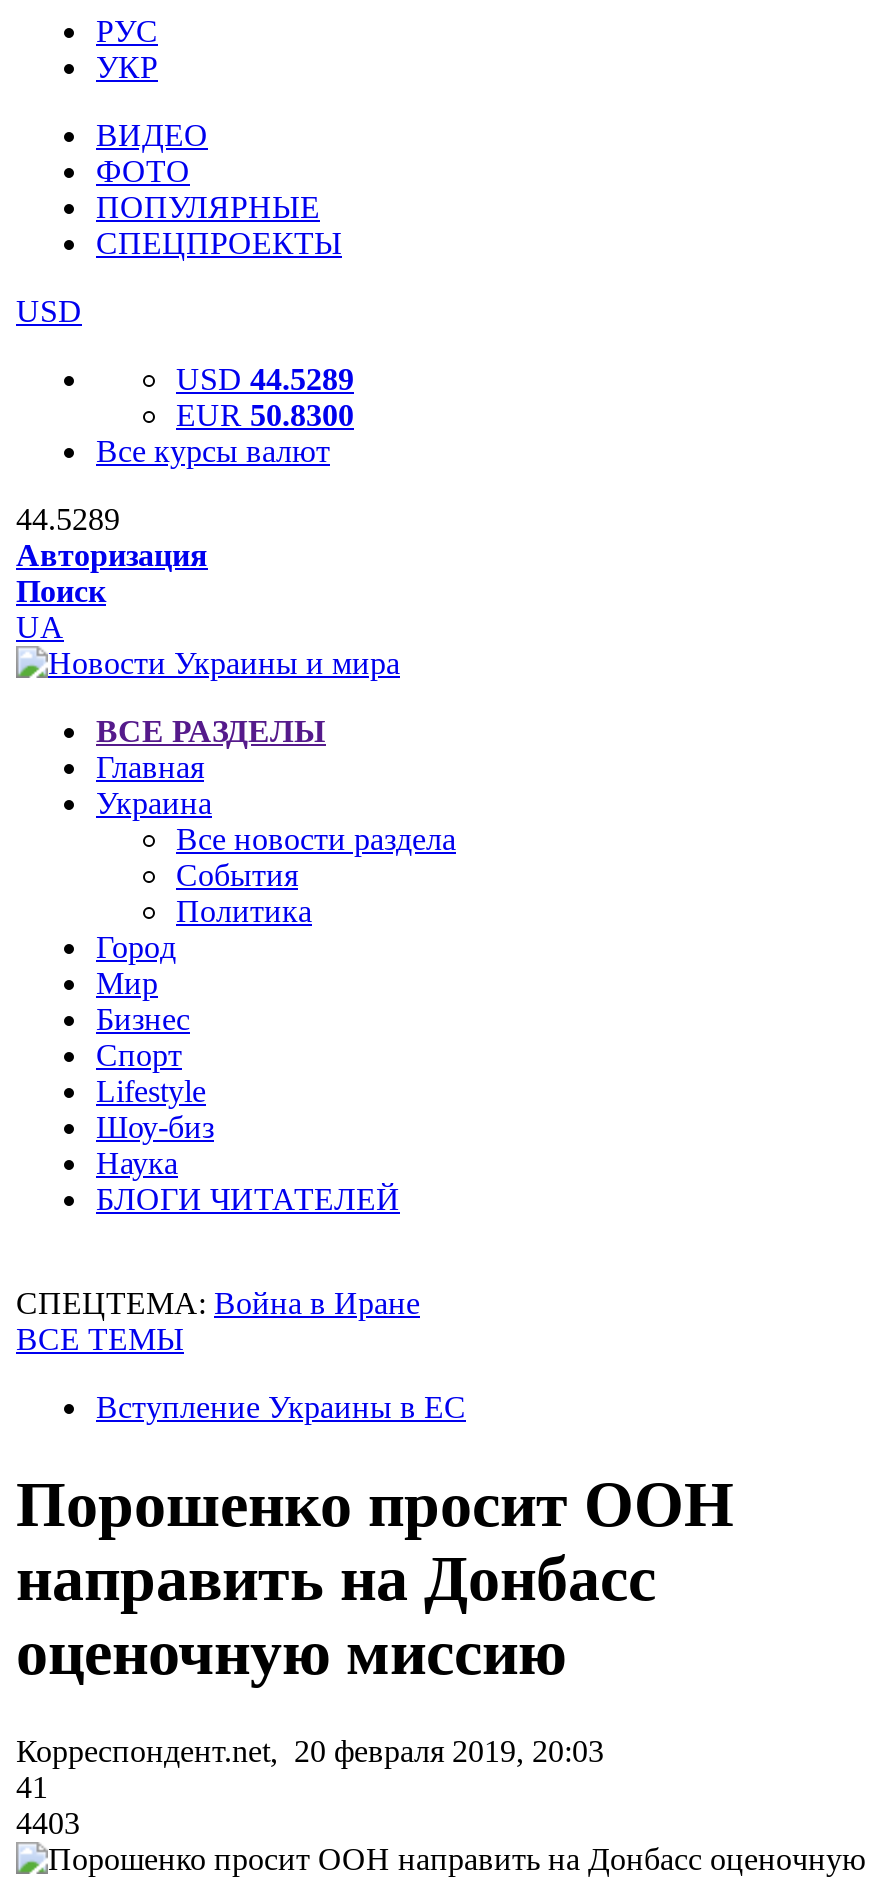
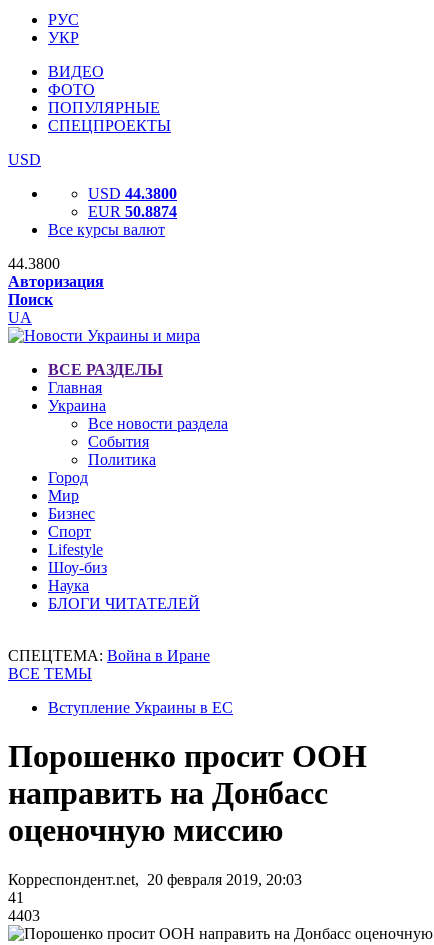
[176,362,354,396] USD 44.5289 -> [88,185,177,202] USD 44.3800
[176,398,354,432] EUR 50.8300 -> [88,203,177,220] EUR 50.8874
[16,502,120,536] 44.5289 -> [8,255,60,272] 44.3800

